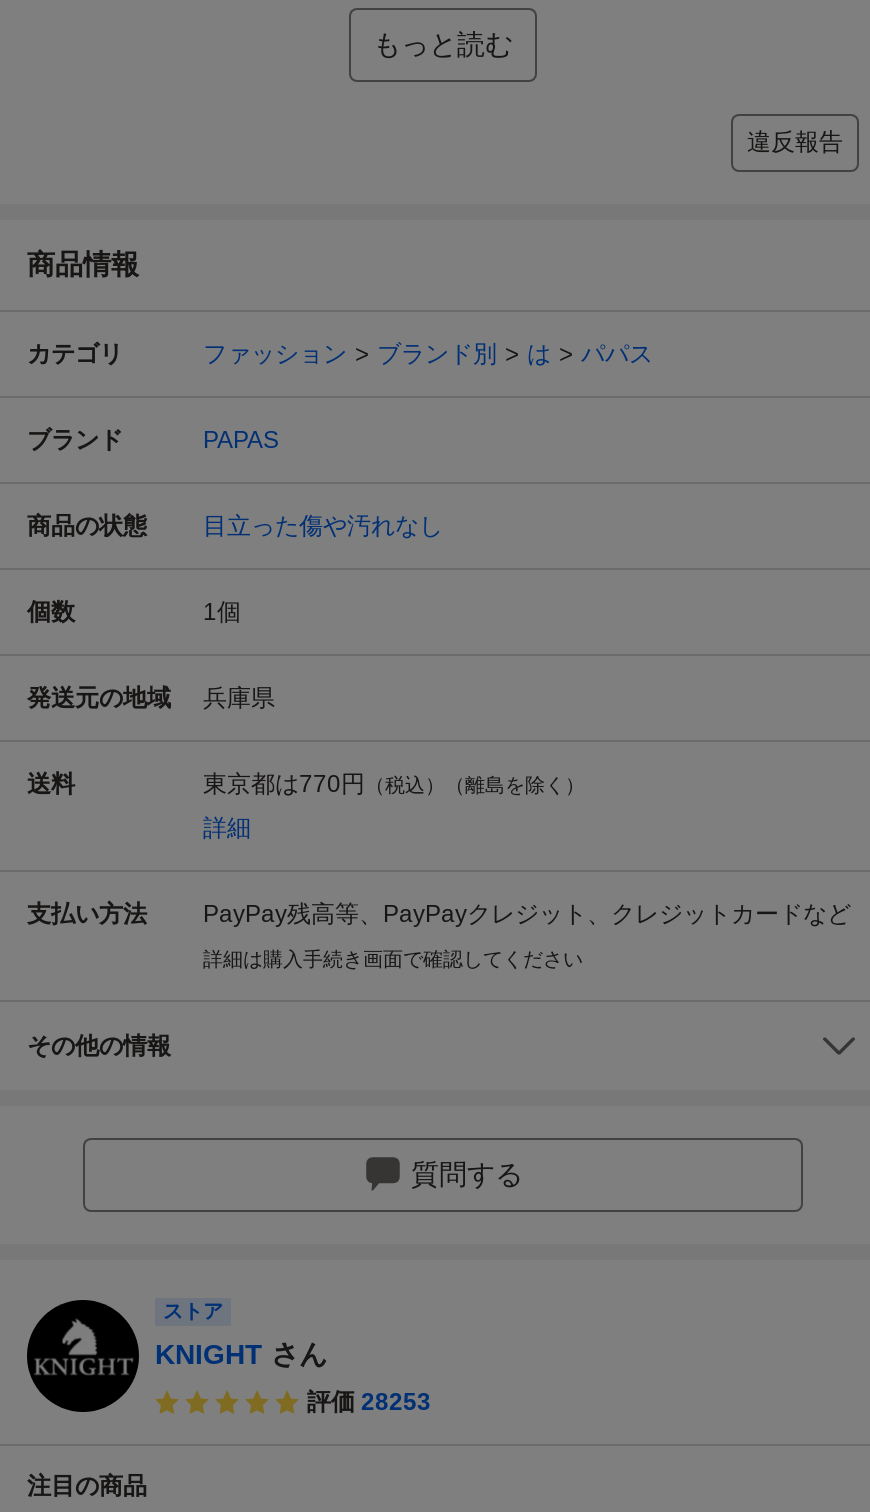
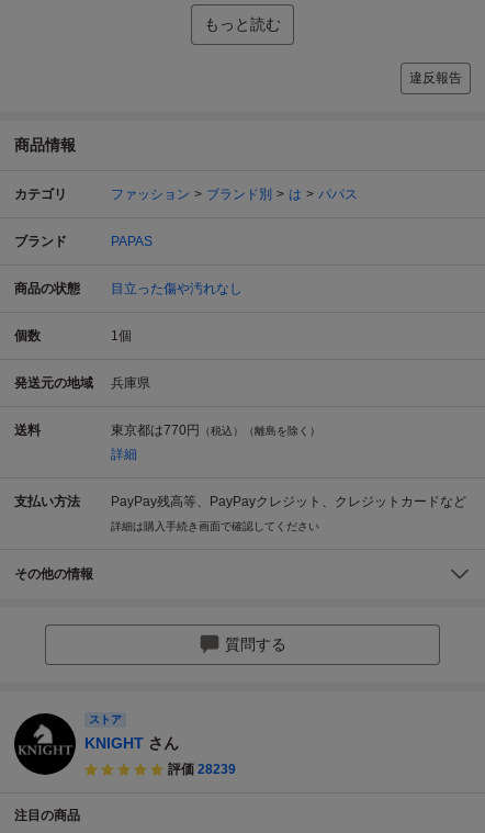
[307,1388,431,1416] 評価 28253 -> [168,762,236,777] 評価 28239

